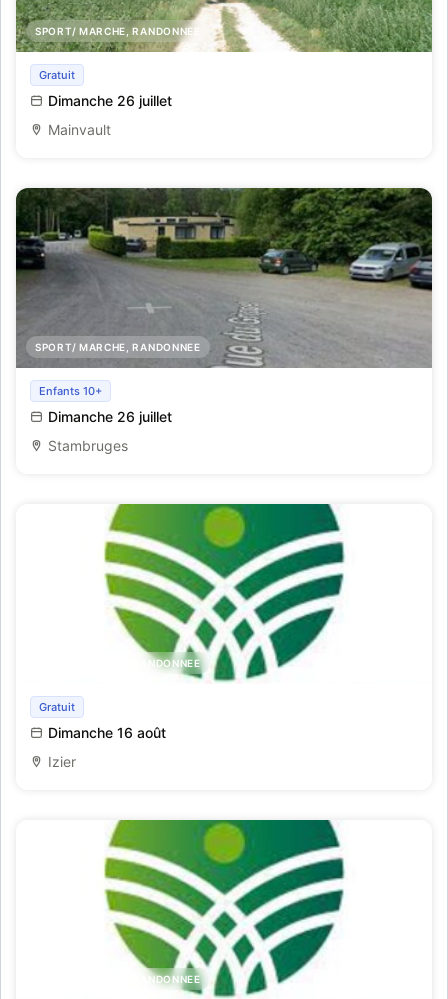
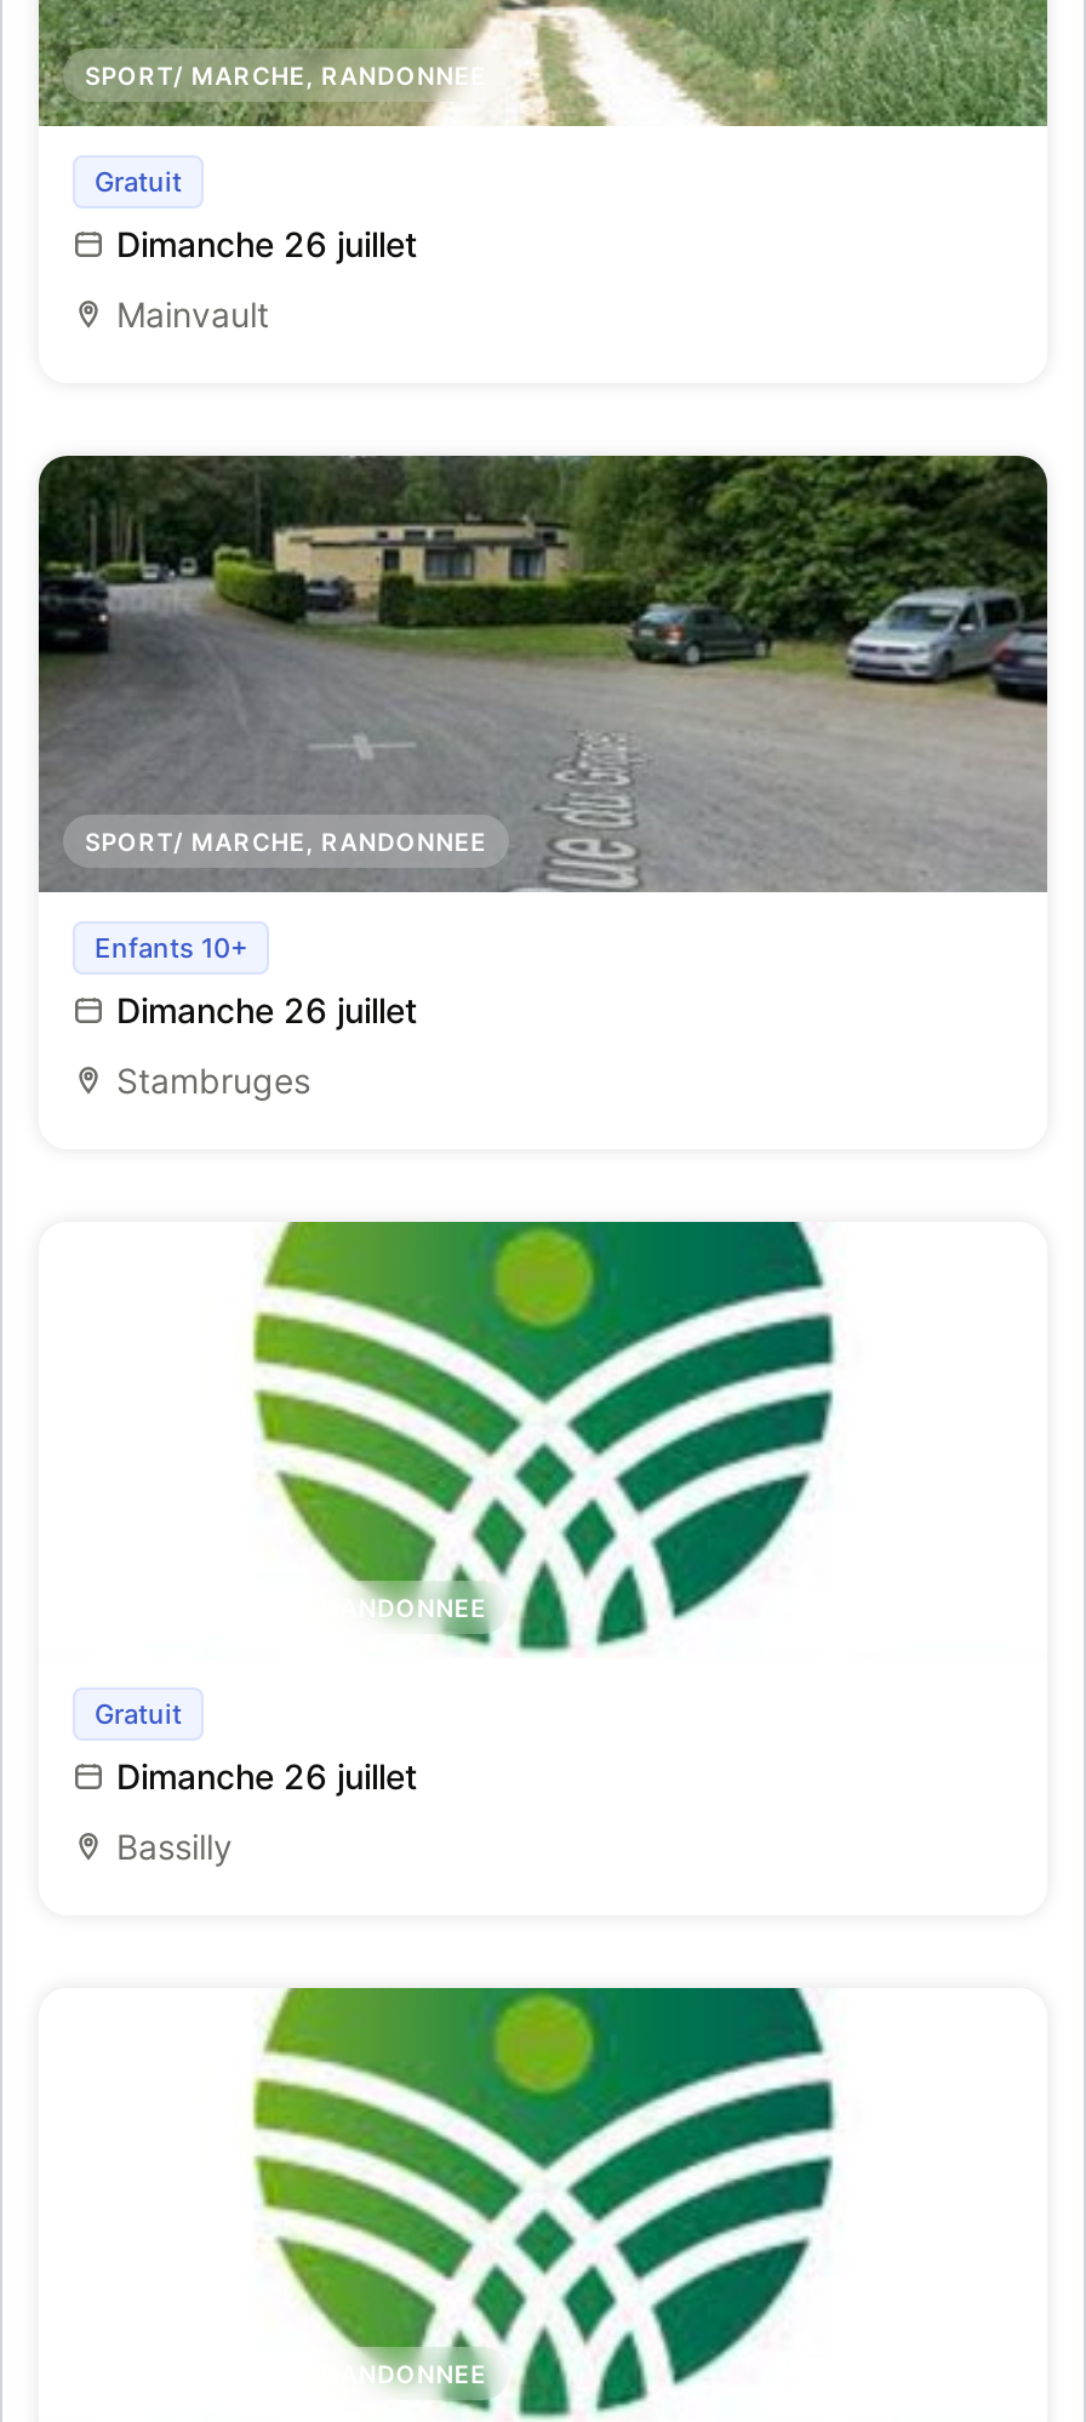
[48,724,166,741] Dimanche 16 août -> [116,1755,417,1796] Dimanche 26 juillet
[48,753,76,770] Izier -> [116,1826,233,1867] Bassilly

